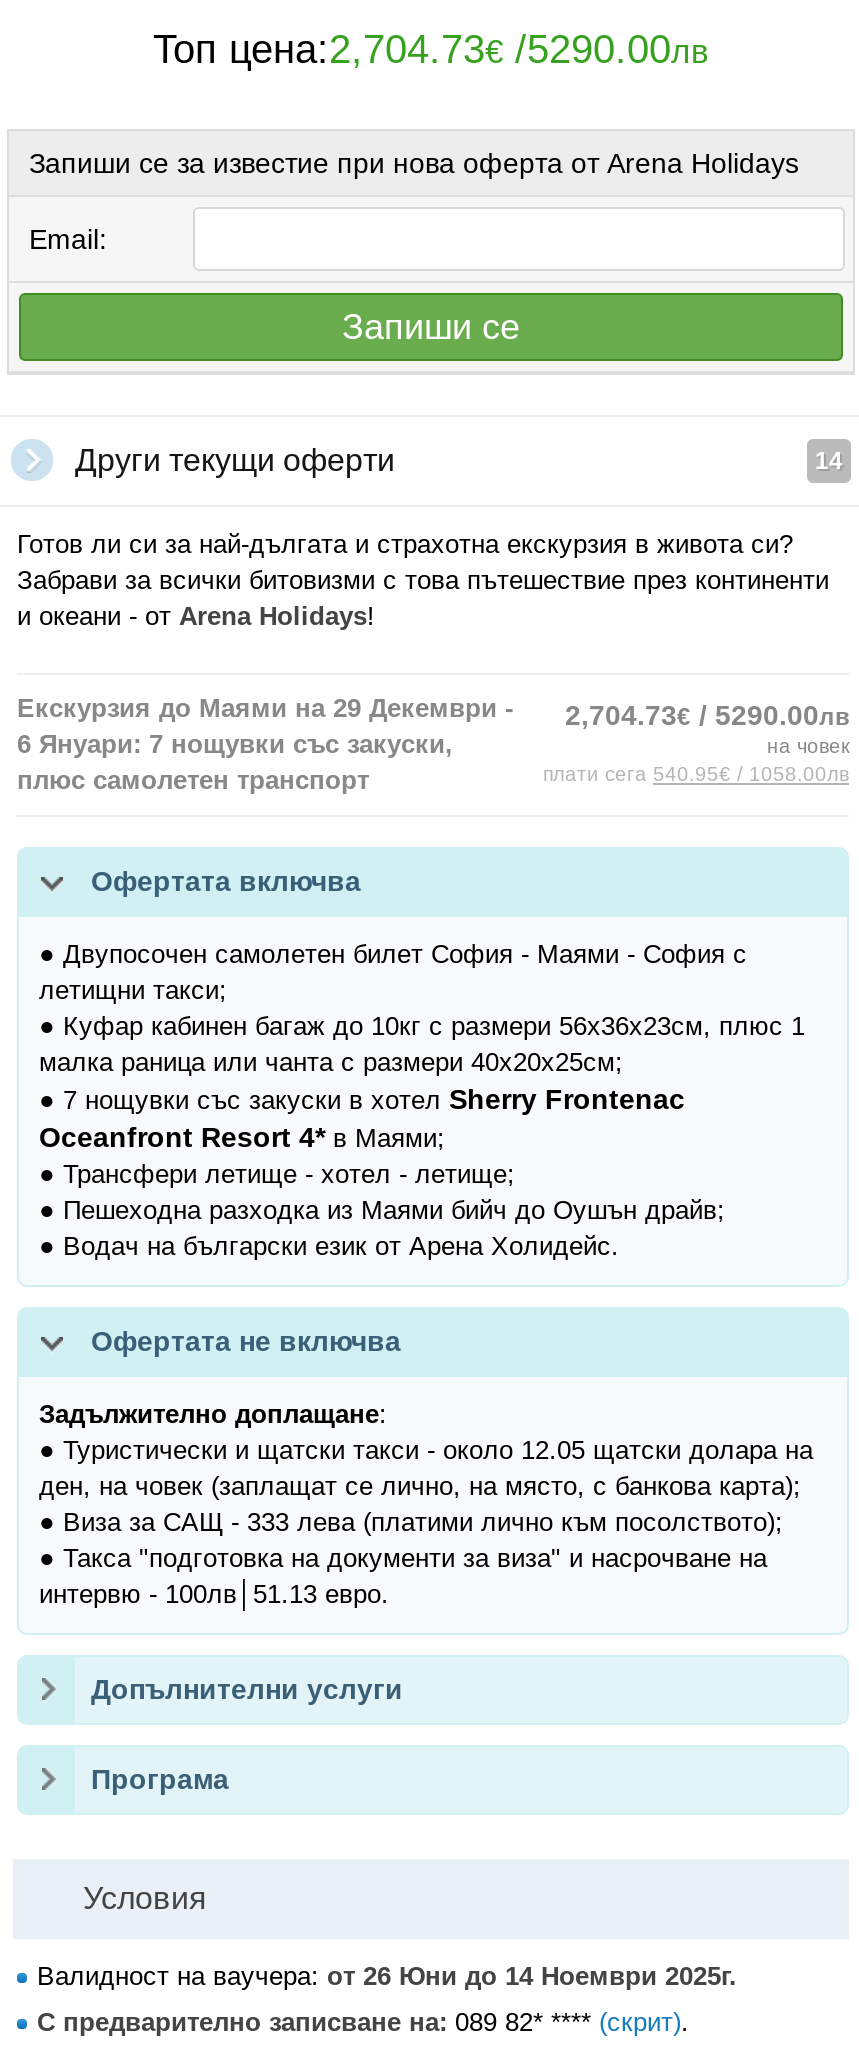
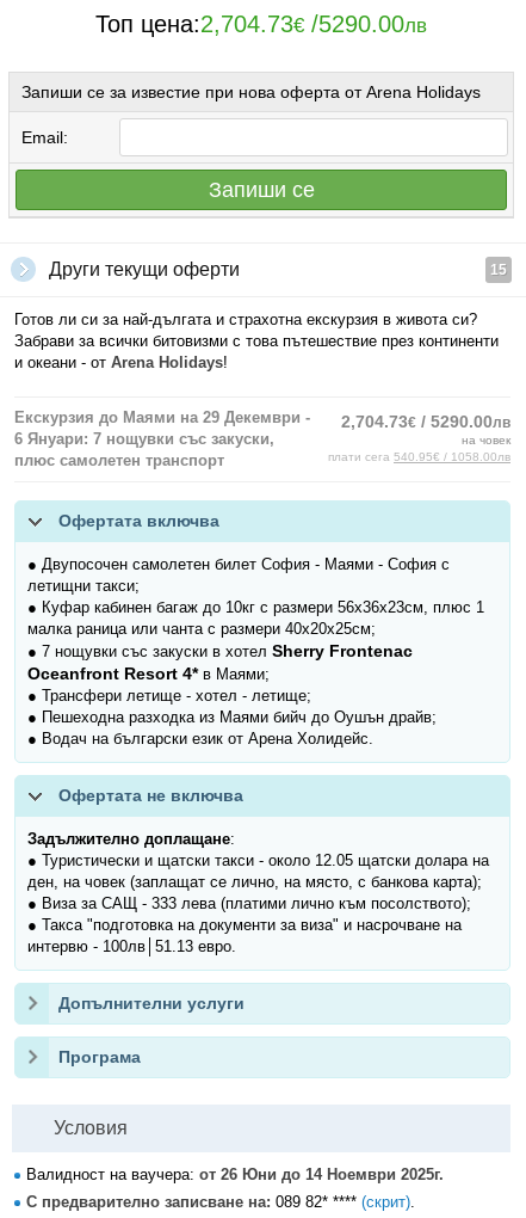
[815,447,843,475] 14 -> [490,262,507,278] 15

